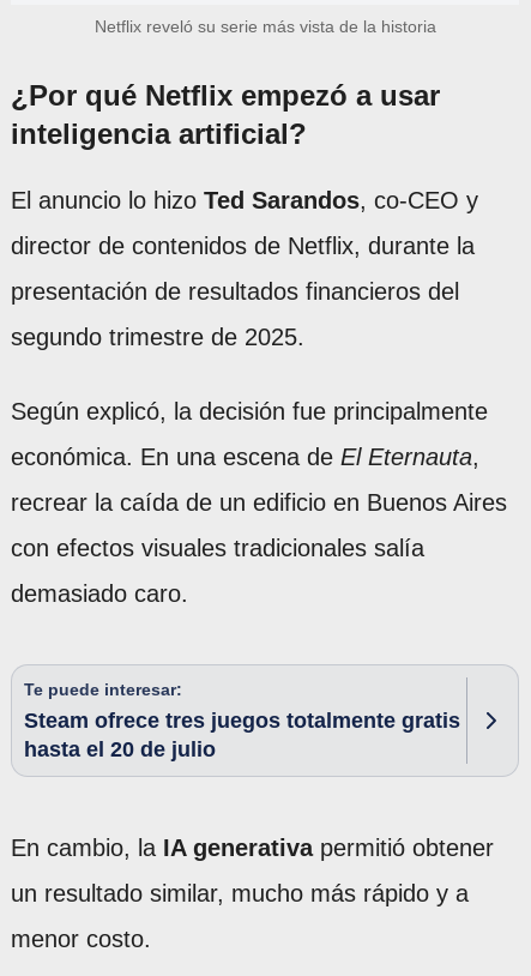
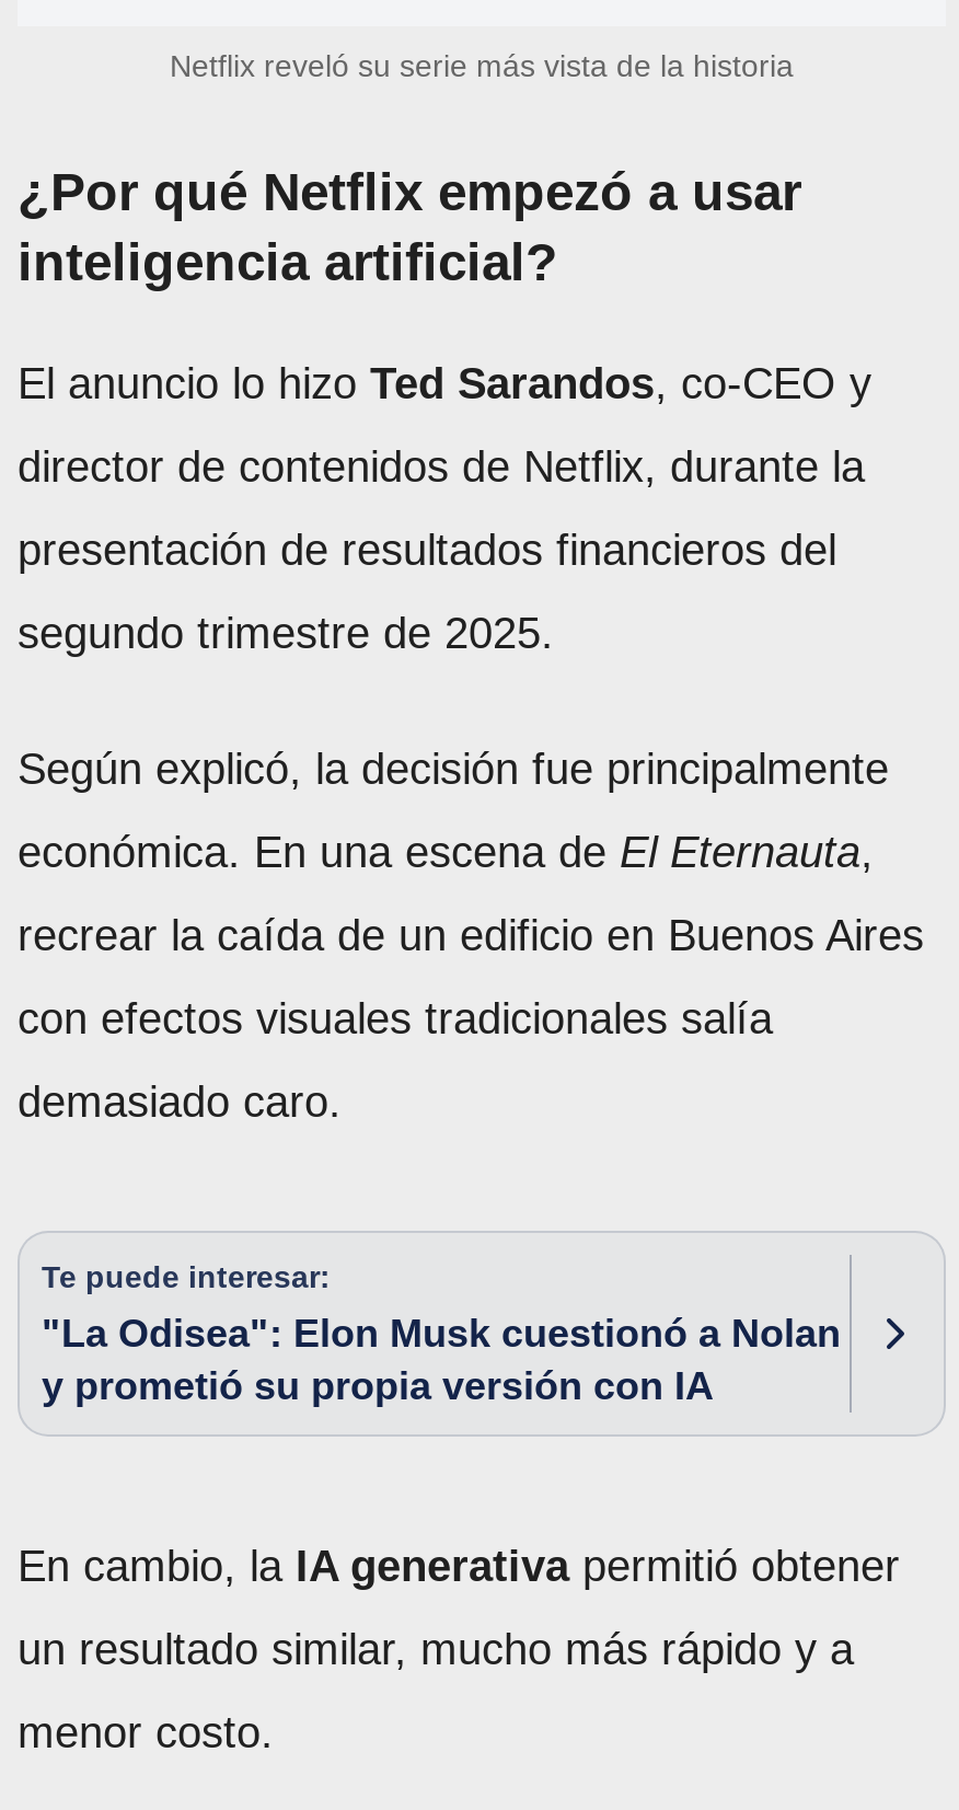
[24,708,460,761] Steam ofrece tres juegos totalmente gratis | hasta el 20 de julio -> [42,1311,841,1408] "La Odisea": Elon Musk cuestionó a Nolan | y prometió su propia versión con IA

